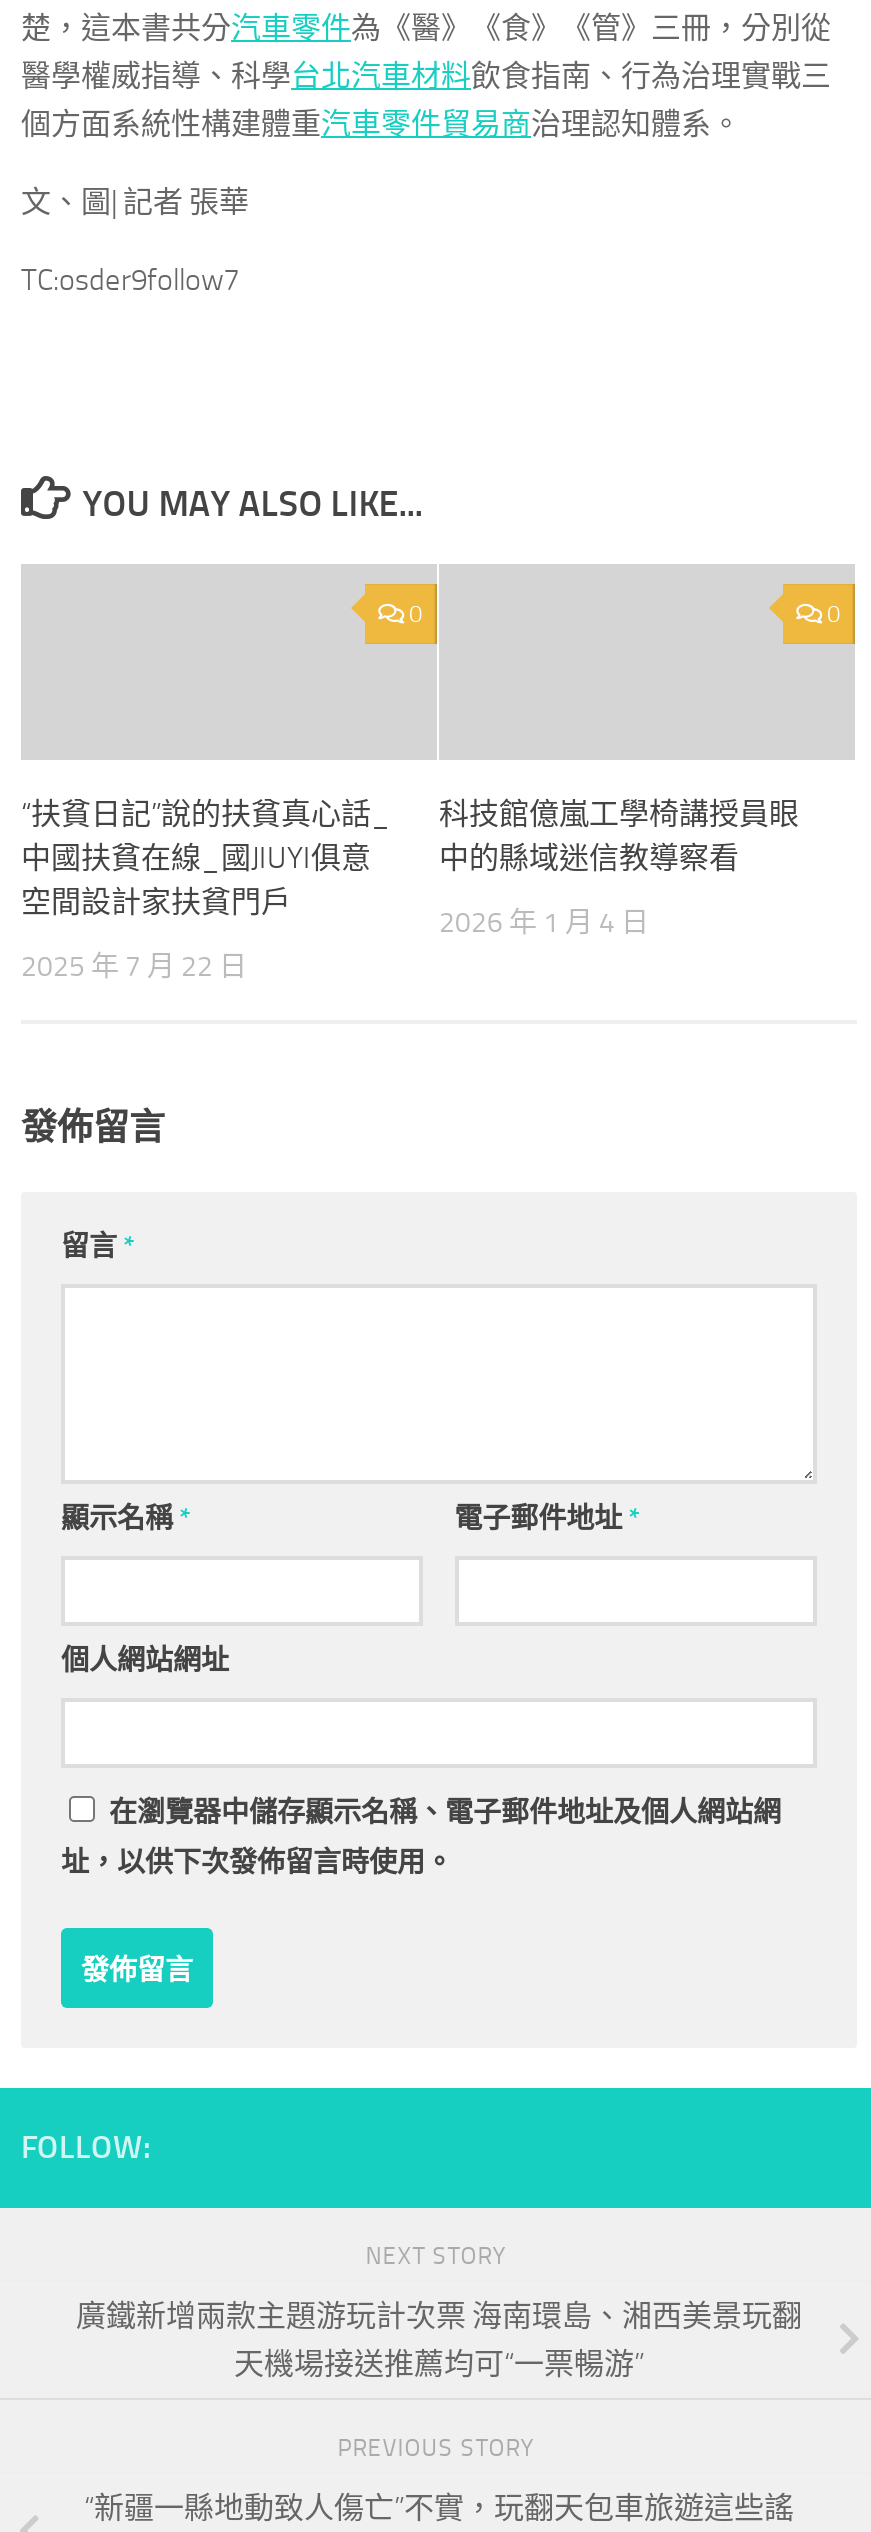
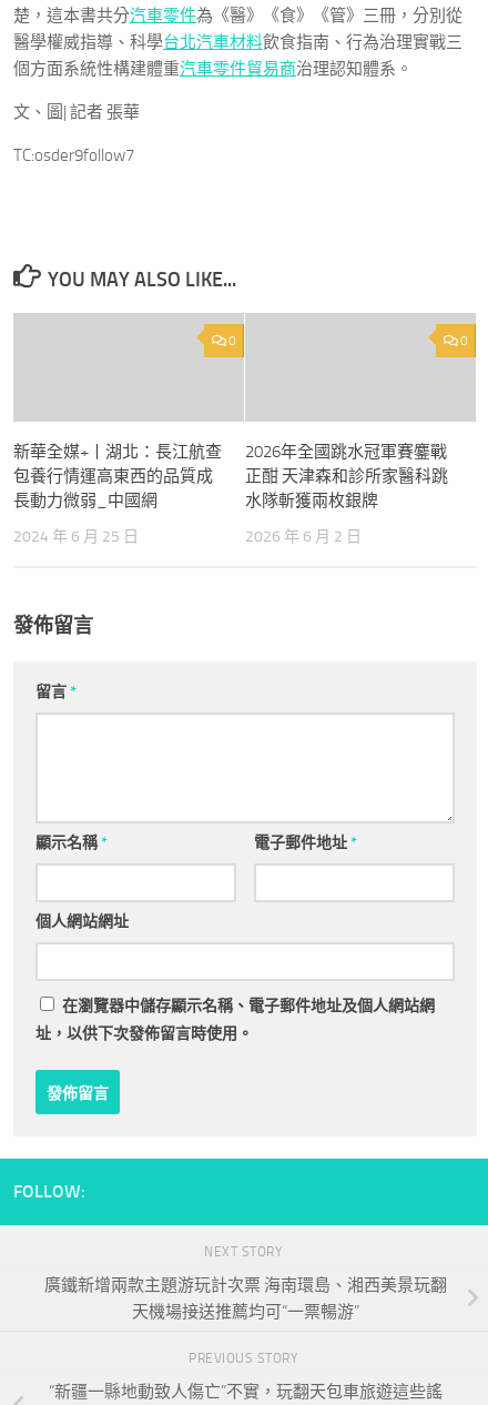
[21,796,391,920] “扶貧日記”說的扶貧真心話_ | 中國扶貧在線_國JIUYI俱意 | 空間設計家扶貧門戶 -> [13,442,222,511] 新華全媒+丨湖北：長江航查 | 包養行情運高東西的品質成 | 長動力微弱_中國網
[439,796,799,876] 科技館億嵐工學椅講授員眼 | 中的縣域迷信教導察看 -> [245,442,448,511] 2026年全國跳水冠軍賽鏖戰 | 正酣 天津森和診所家醫科跳 | 水隊斬獲兩枚銀牌
[439,906,649,940] 2026 年 1 月 4 日 -> [245,527,362,546] 2026 年 6 月 2 日
[21,950,247,984] 2025 年 7 月 22 日 -> [13,527,139,546] 2024 年 6 月 25 日

